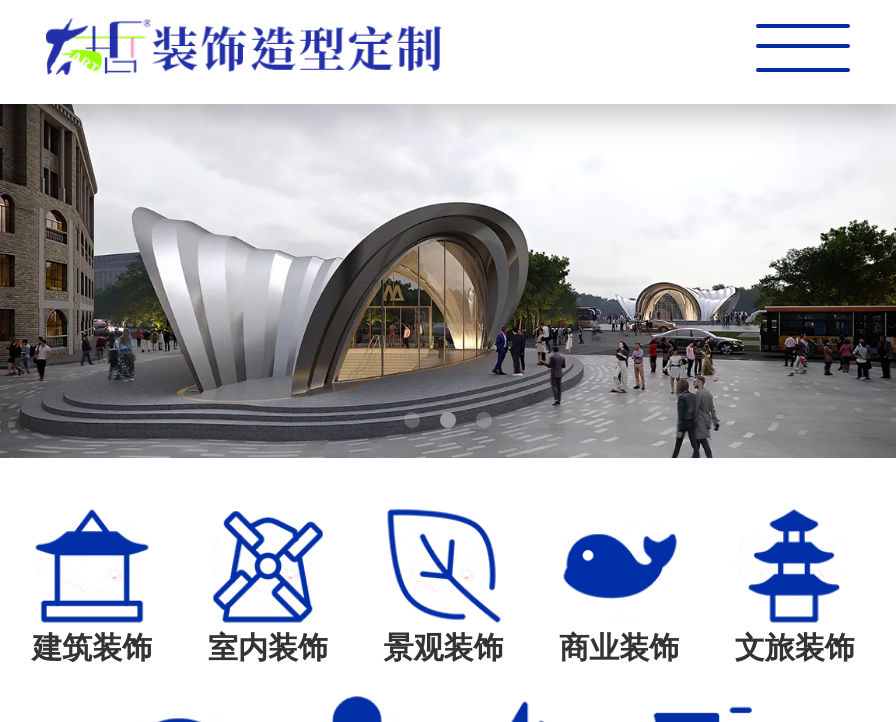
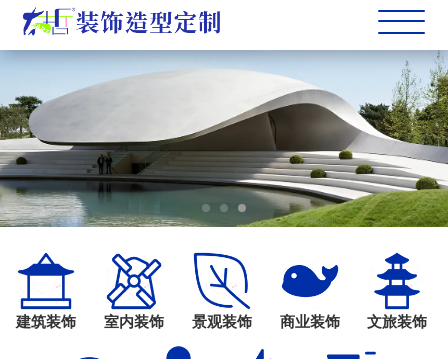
[6,102,890,460] [image] -> [3,50,445,228] [image]

